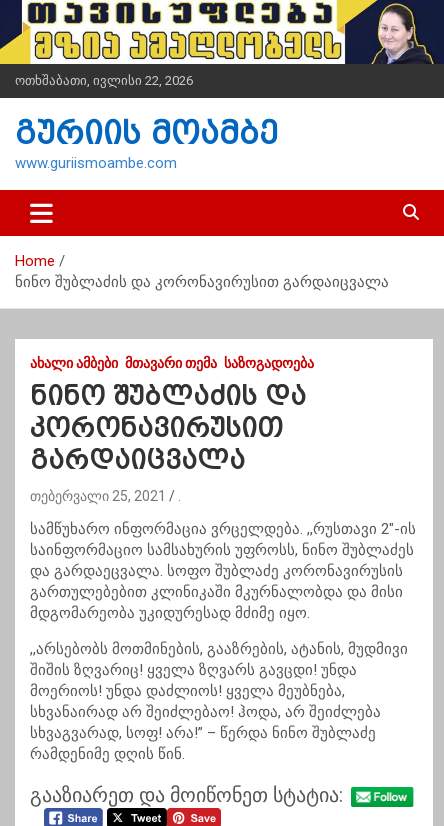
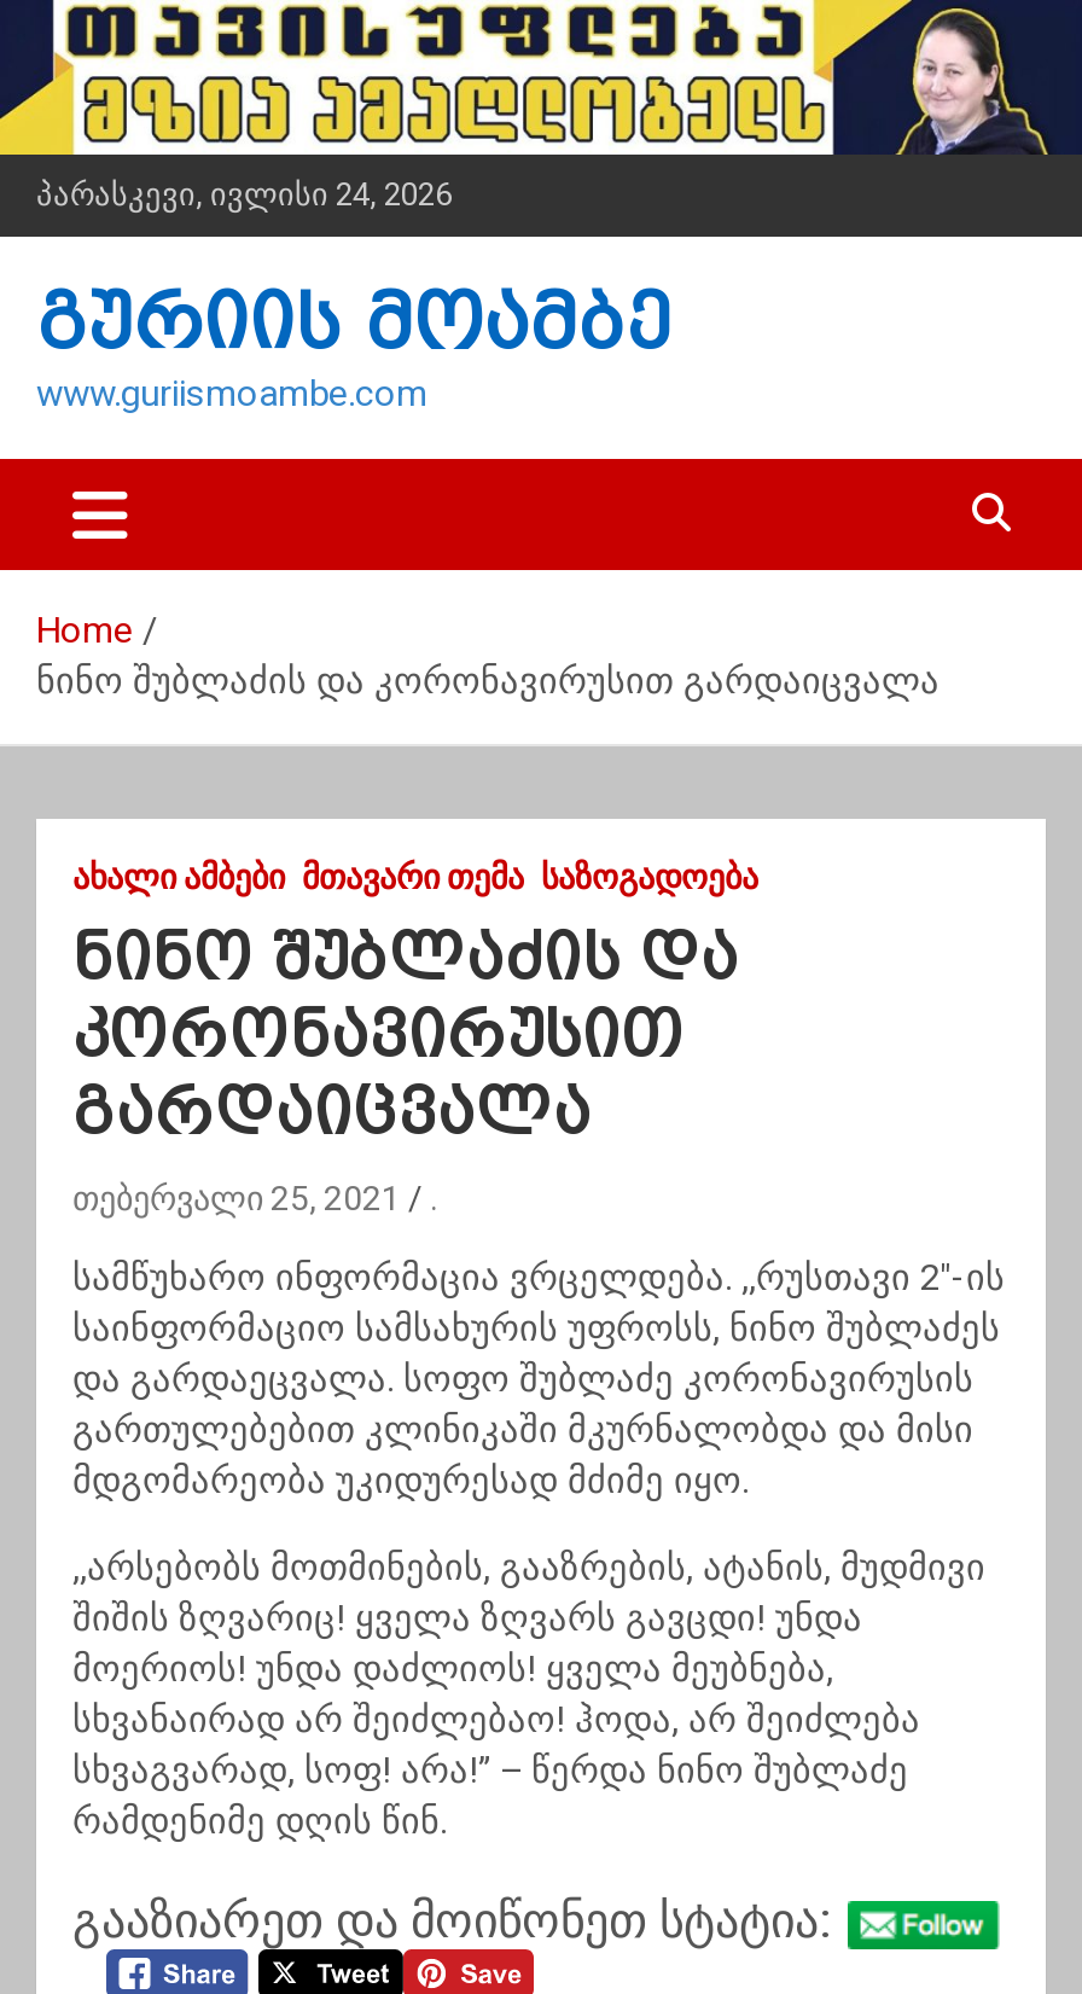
[15,73,193,88] ოთხშაბათი, ივლისი 22, 2026 -> [36,176,452,212] პარასკევი, ივლისი 24, 2026

